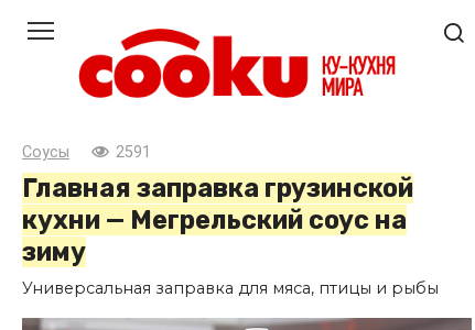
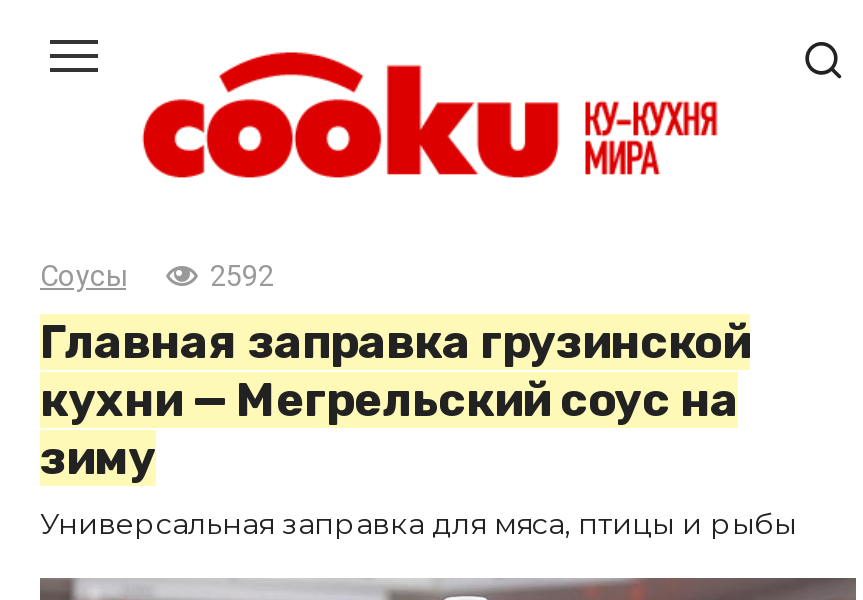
[116,143,151,161] 2591 -> [210,259,274,293] 2592

